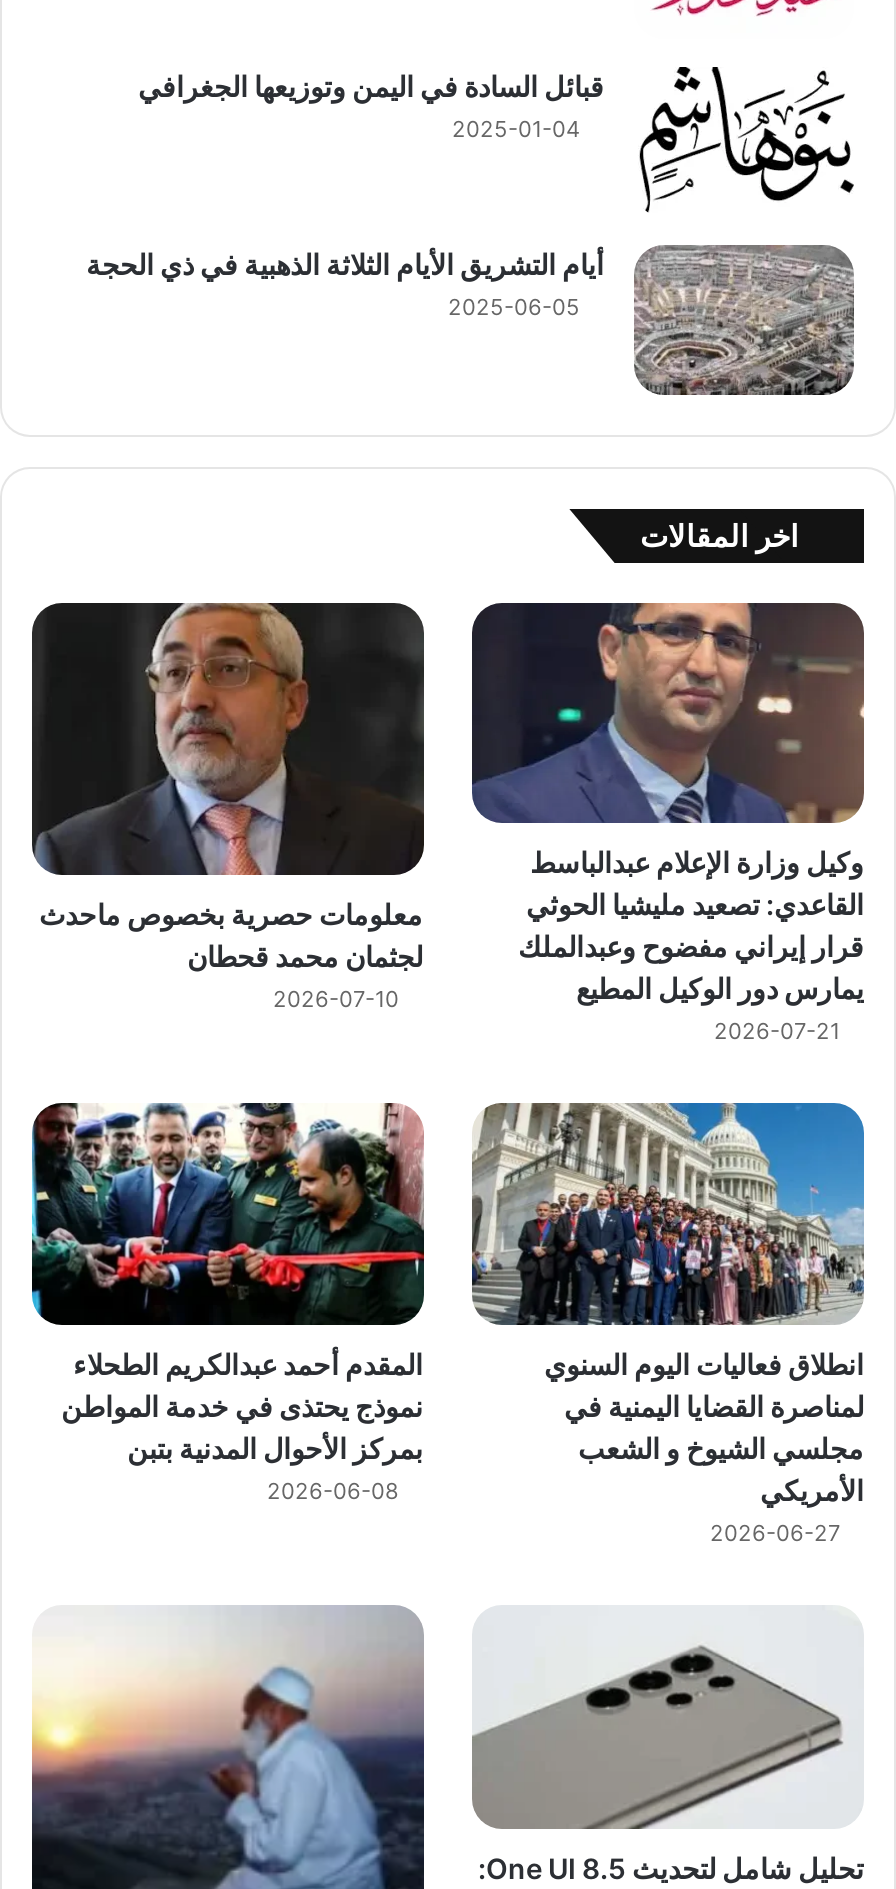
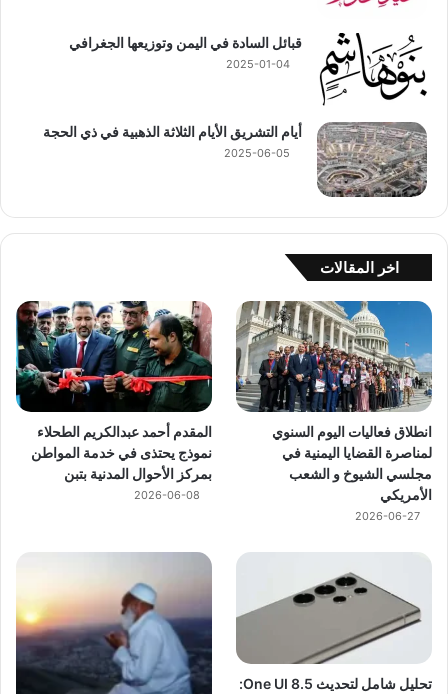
[30,600,426,1014] [image] | معلومات حصرية بخصوص ماحدث | لجثمان محمد قحطان | 2026-07-10 -> none
[470,602,866,1045] [image] | وكيل وزارة الإعلام عبدالباسط | القاعدي: تصعيد مليشيا الحوثي | قرار إيراني مفضوح وعبدالملك | يمارس دور الوكيل المطيع | 2026-07-21 -> none

